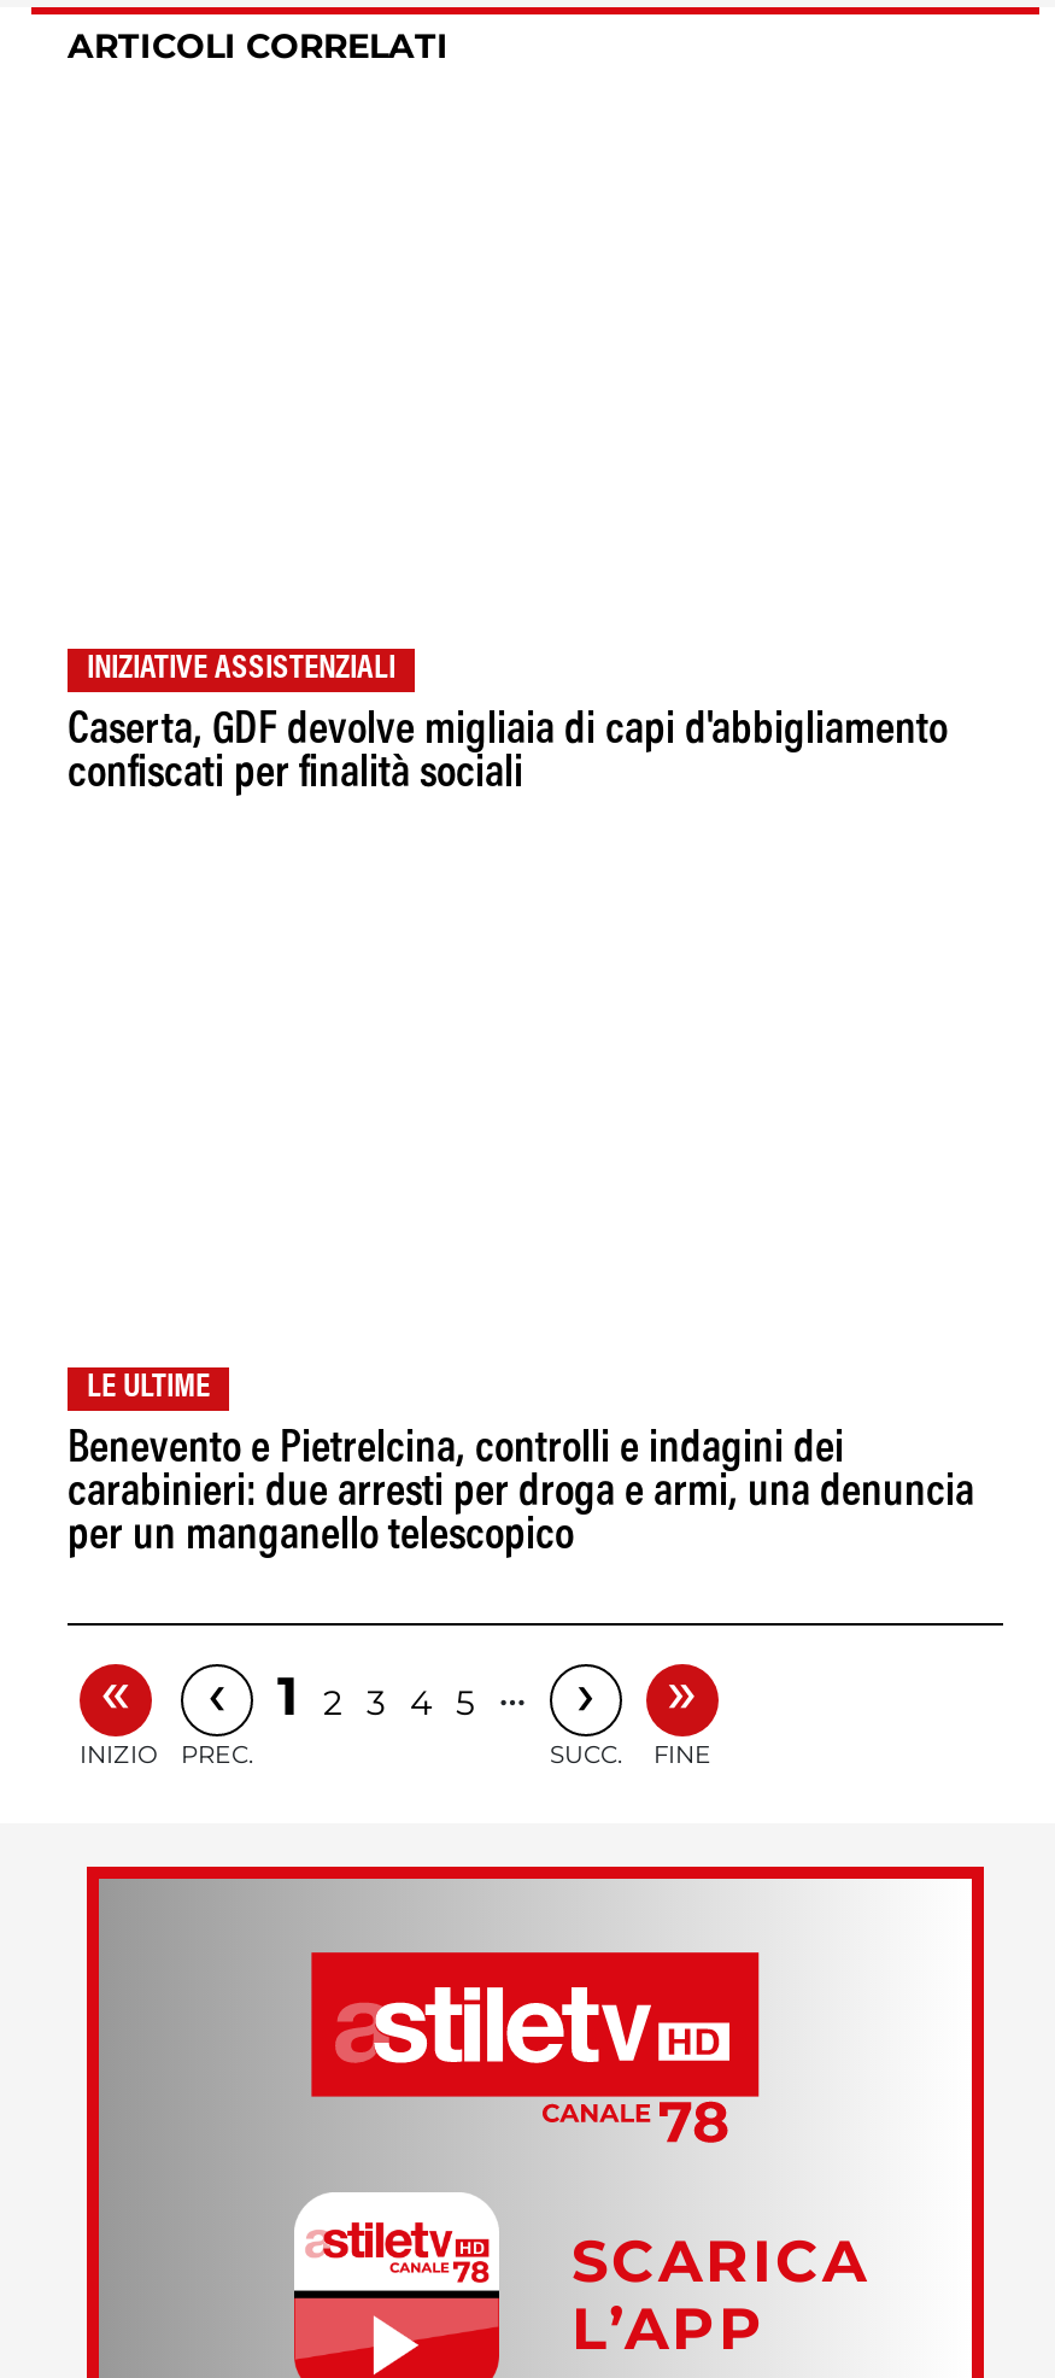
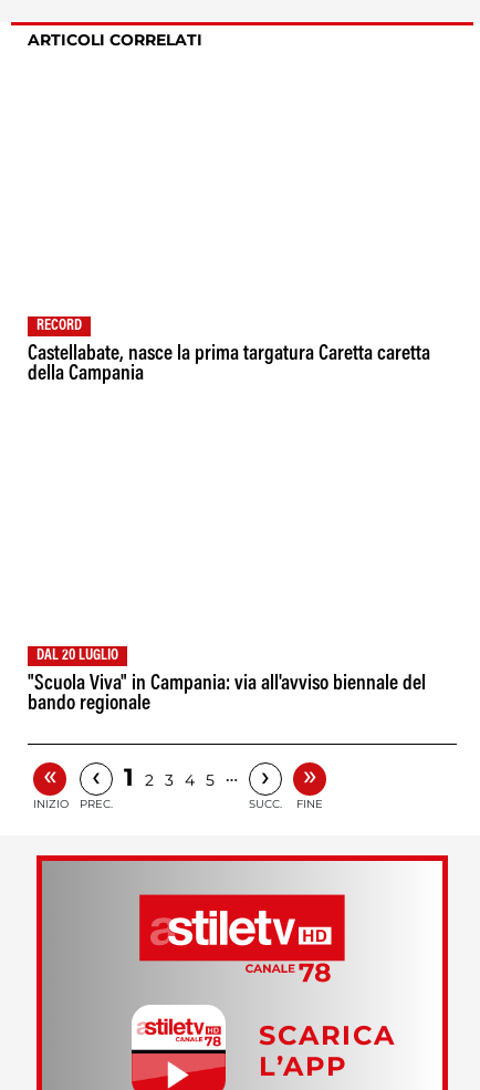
[87,653,395,687] INIZIATIVE ASSISTENZIALI -> [36,319,82,334] RECORD
[68,709,948,798] Caserta, GDF devolve migliaia di capi d'abbigliamento | confiscati per finalità sociali -> [28,344,430,385] Castellabate, nasce la prima targatura Caretta caretta | della Campania
[87,1372,210,1406] LE ULTIME -> [36,648,118,664] DAL 20 LUGLIO
[68,1428,974,1560] Benevento e Pietrelcina, controlli e indagini dei | carabinieri: due arresti per droga e armi, una denuncia | per un manganello telescopico -> [28,674,426,715] "Scuola Viva" in Campania: via all'avviso biennale del | bando regionale

